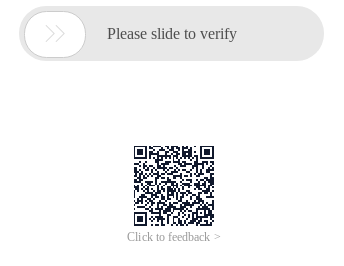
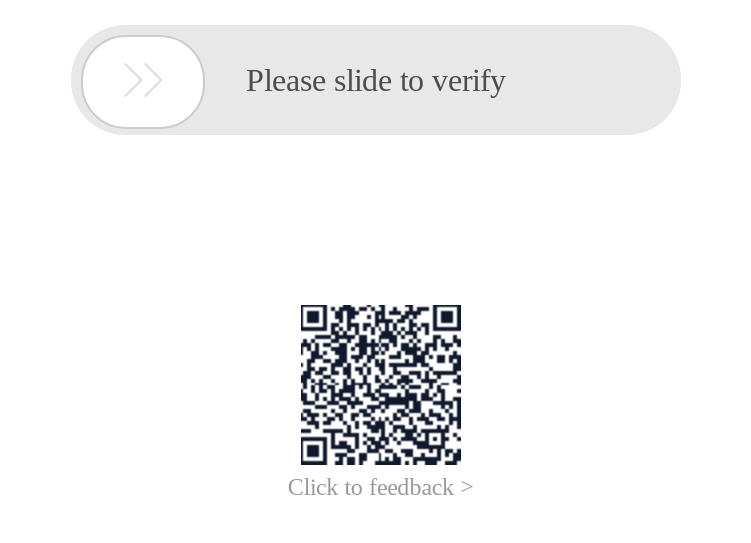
[133,145,215,227] [image] -> [299,303,463,467] [image]

